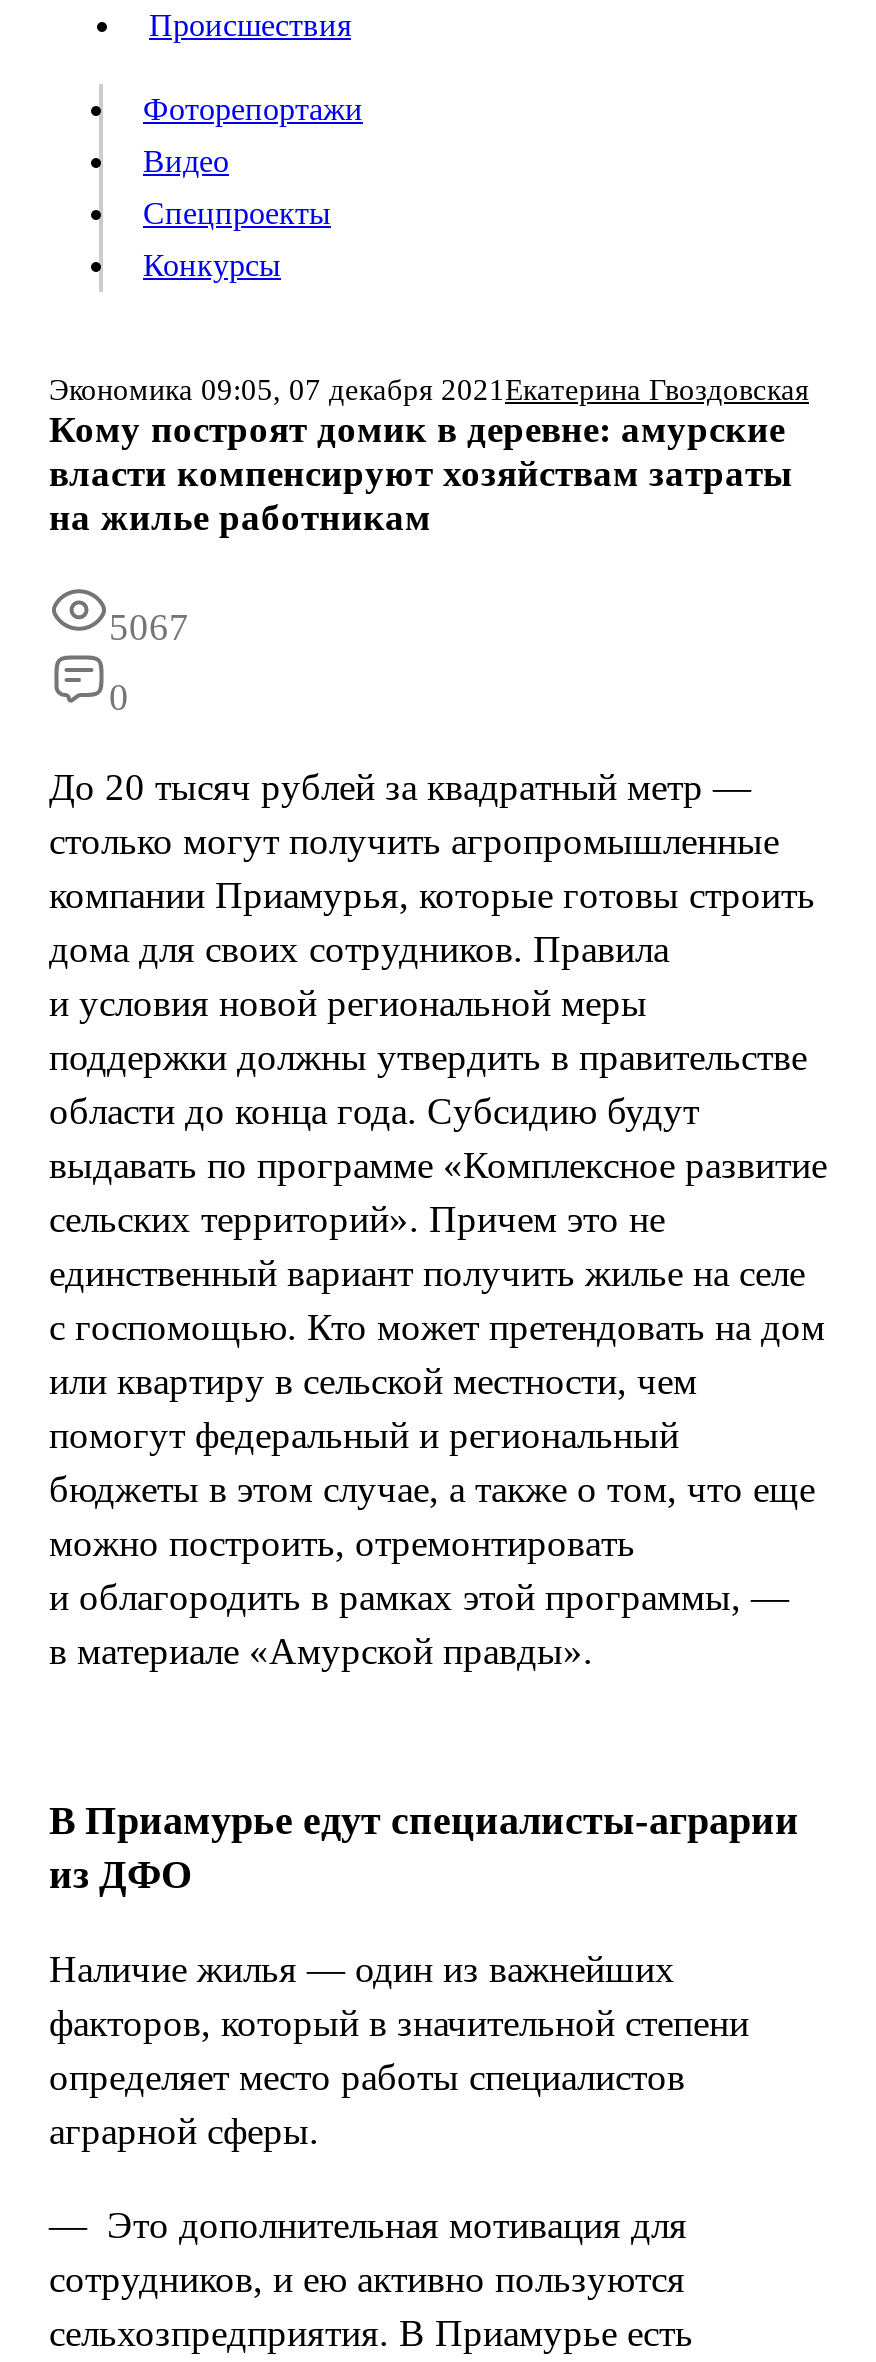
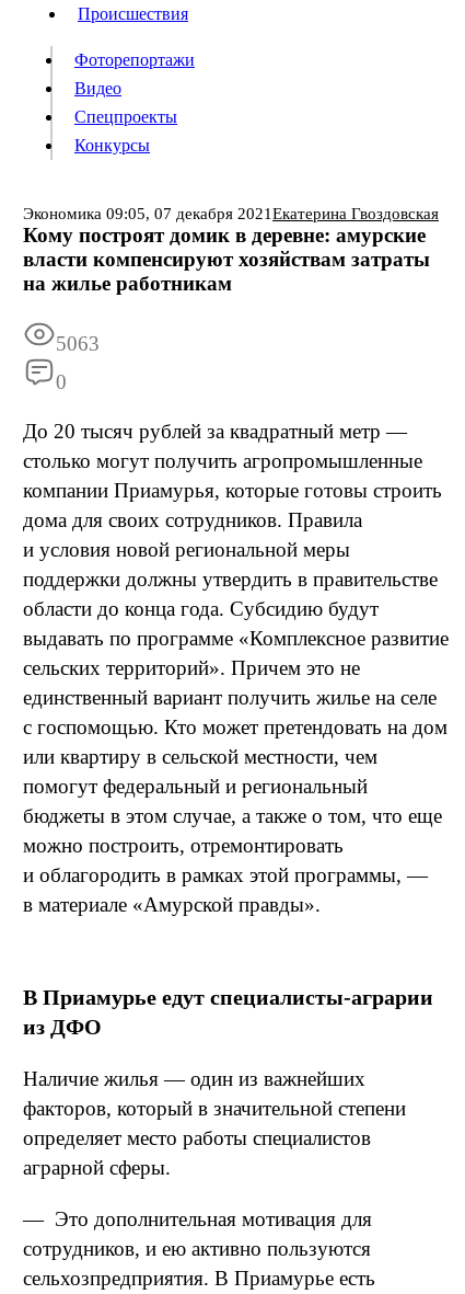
[109,607,189,649] 5067 -> [56,332,100,355] 5063

